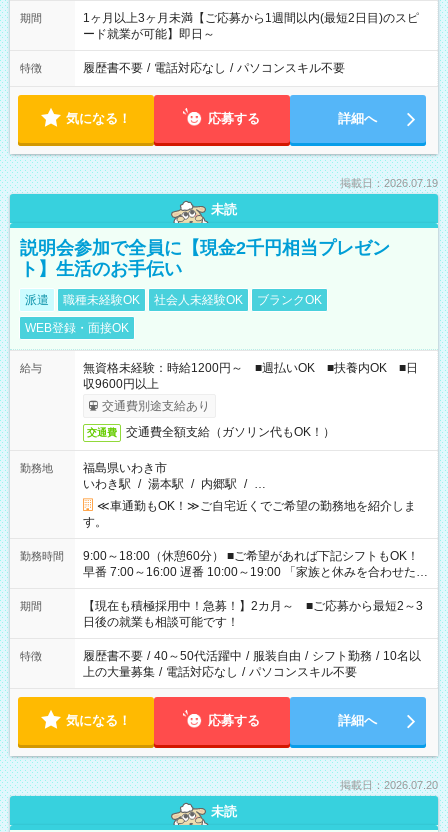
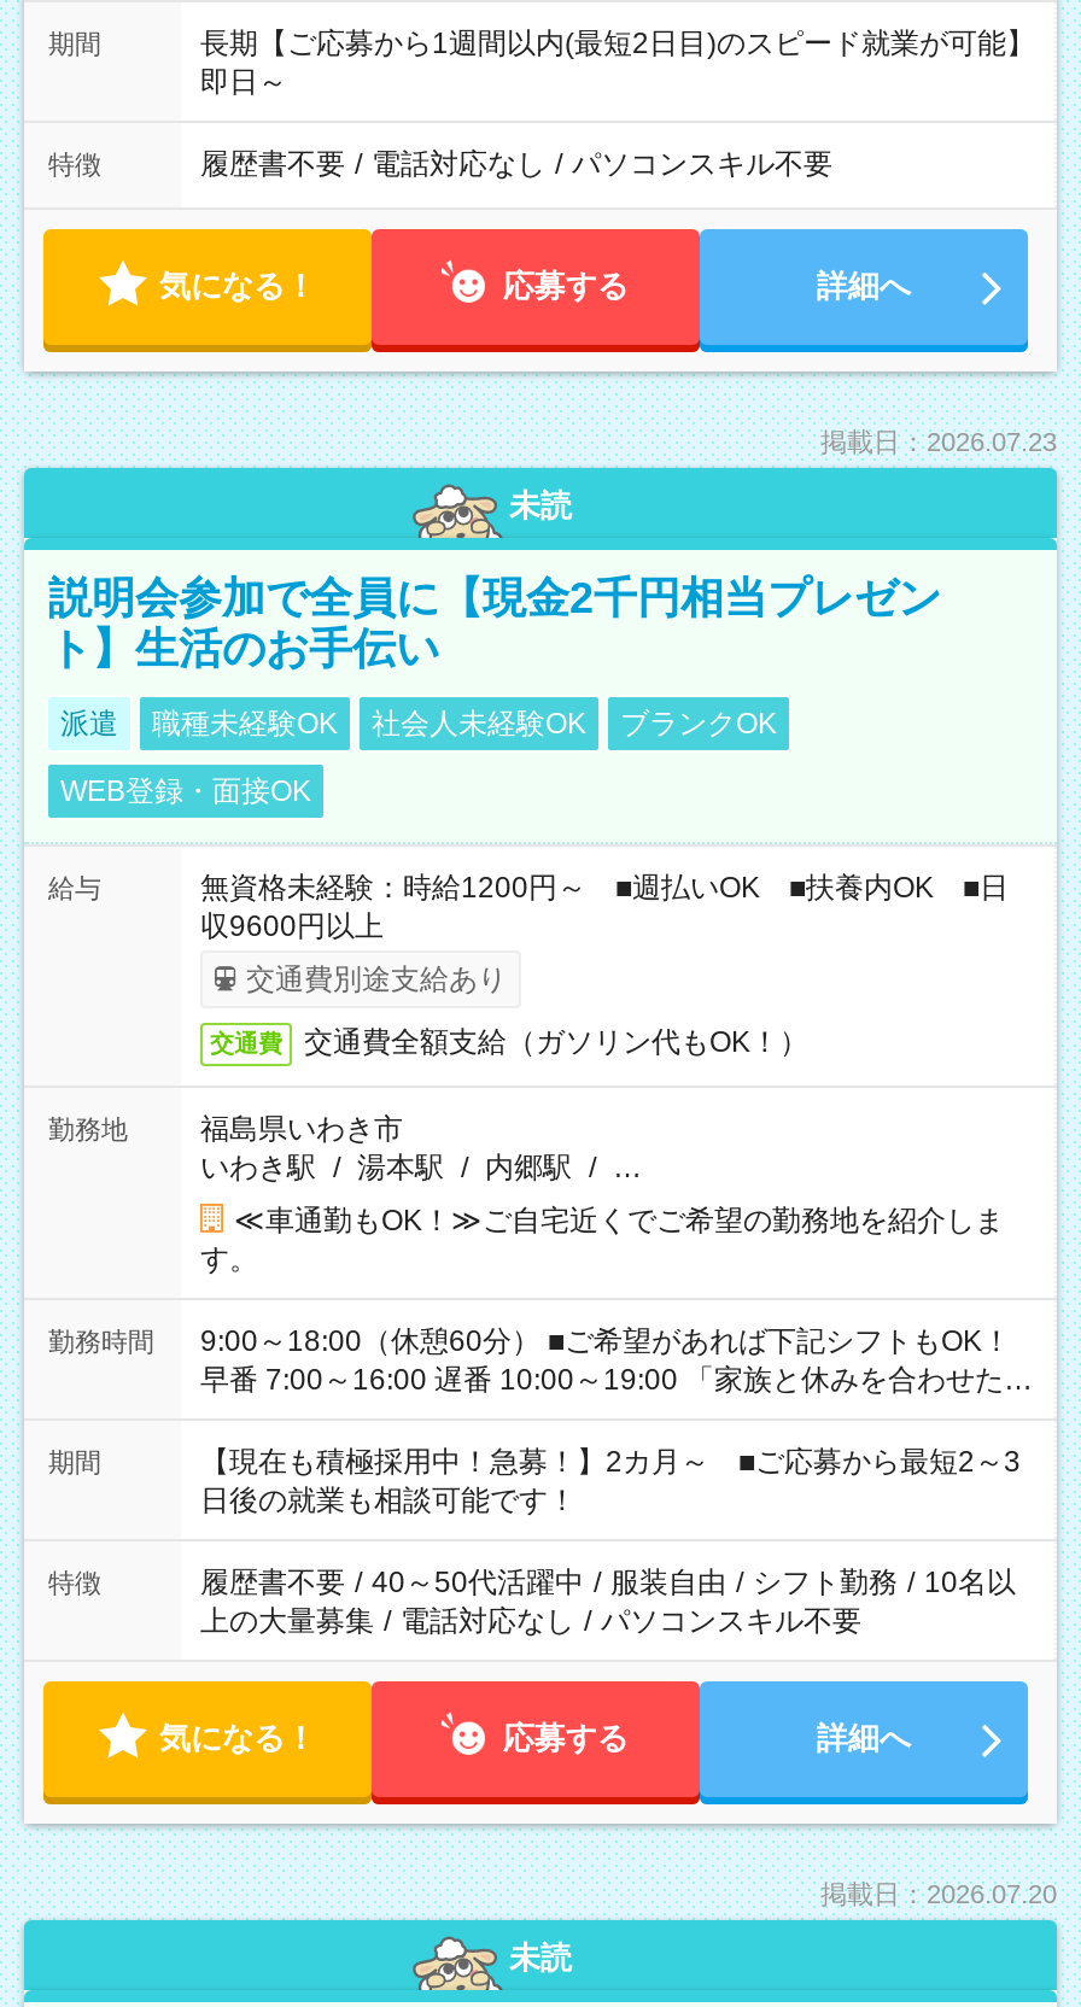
[83,11,419,41] 1ヶ月以上3ヶ月未満【ご応募から1週間以内(最短2日目)のスピ | ード就業が可能】即日～ -> [200,27,1035,99] 長期【ご応募から1週間以内(最短2日目)のスピード就業が可能】 | 即日～
[340,177,438,189] 掲載日：2026.07.19 -> [820,427,1057,456] 掲載日：2026.07.23

